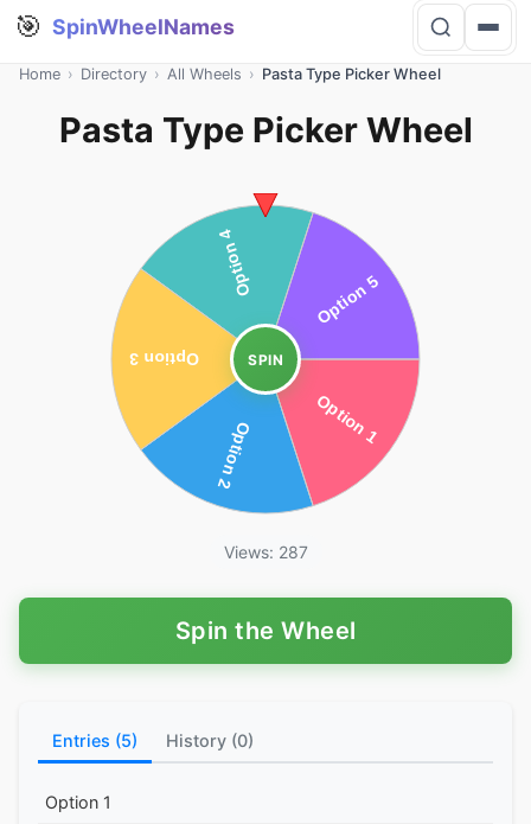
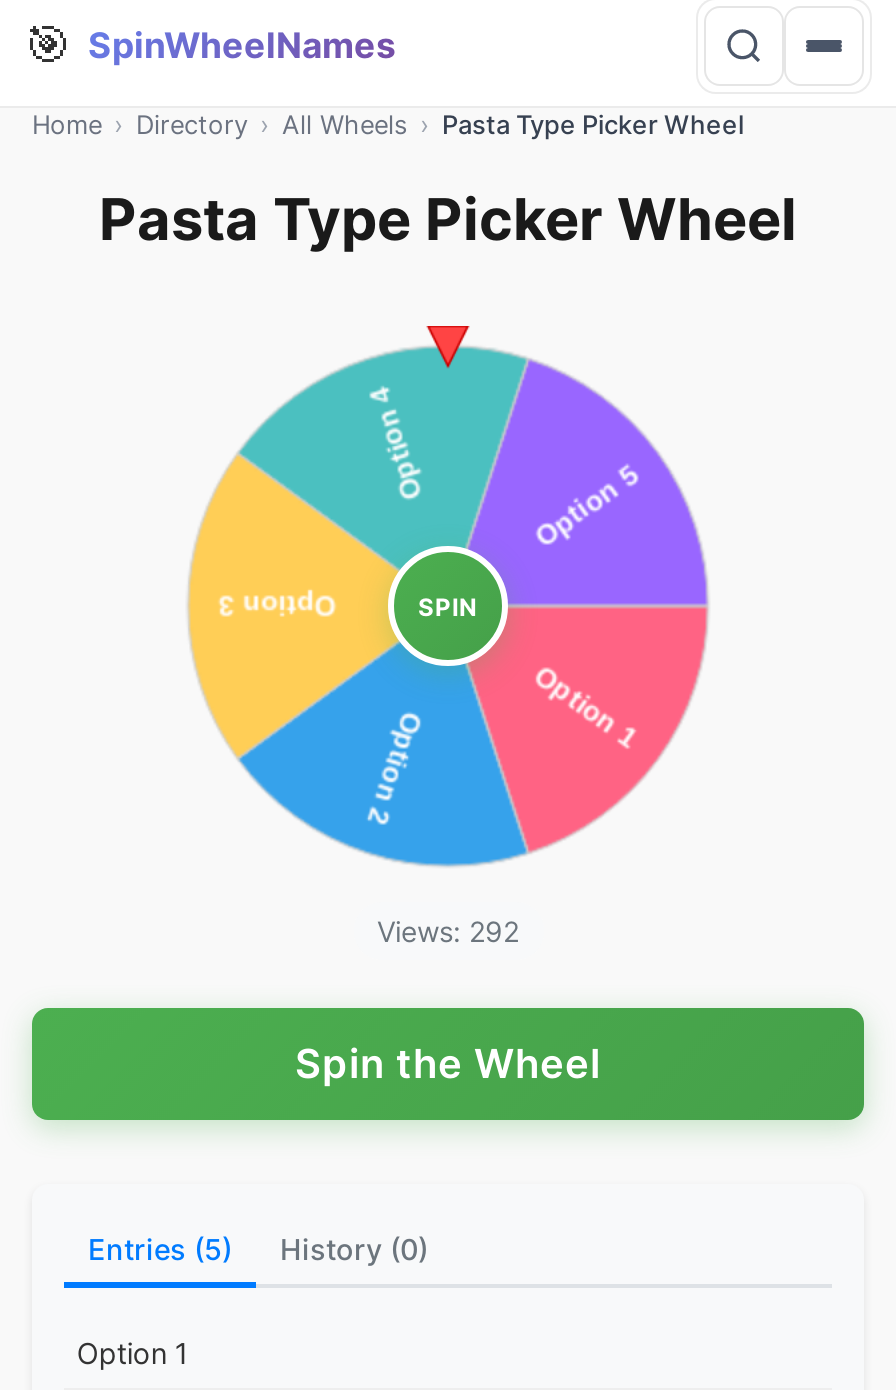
[223,542,308,562] Views: 287 -> [377,914,519,948] Views: 292

